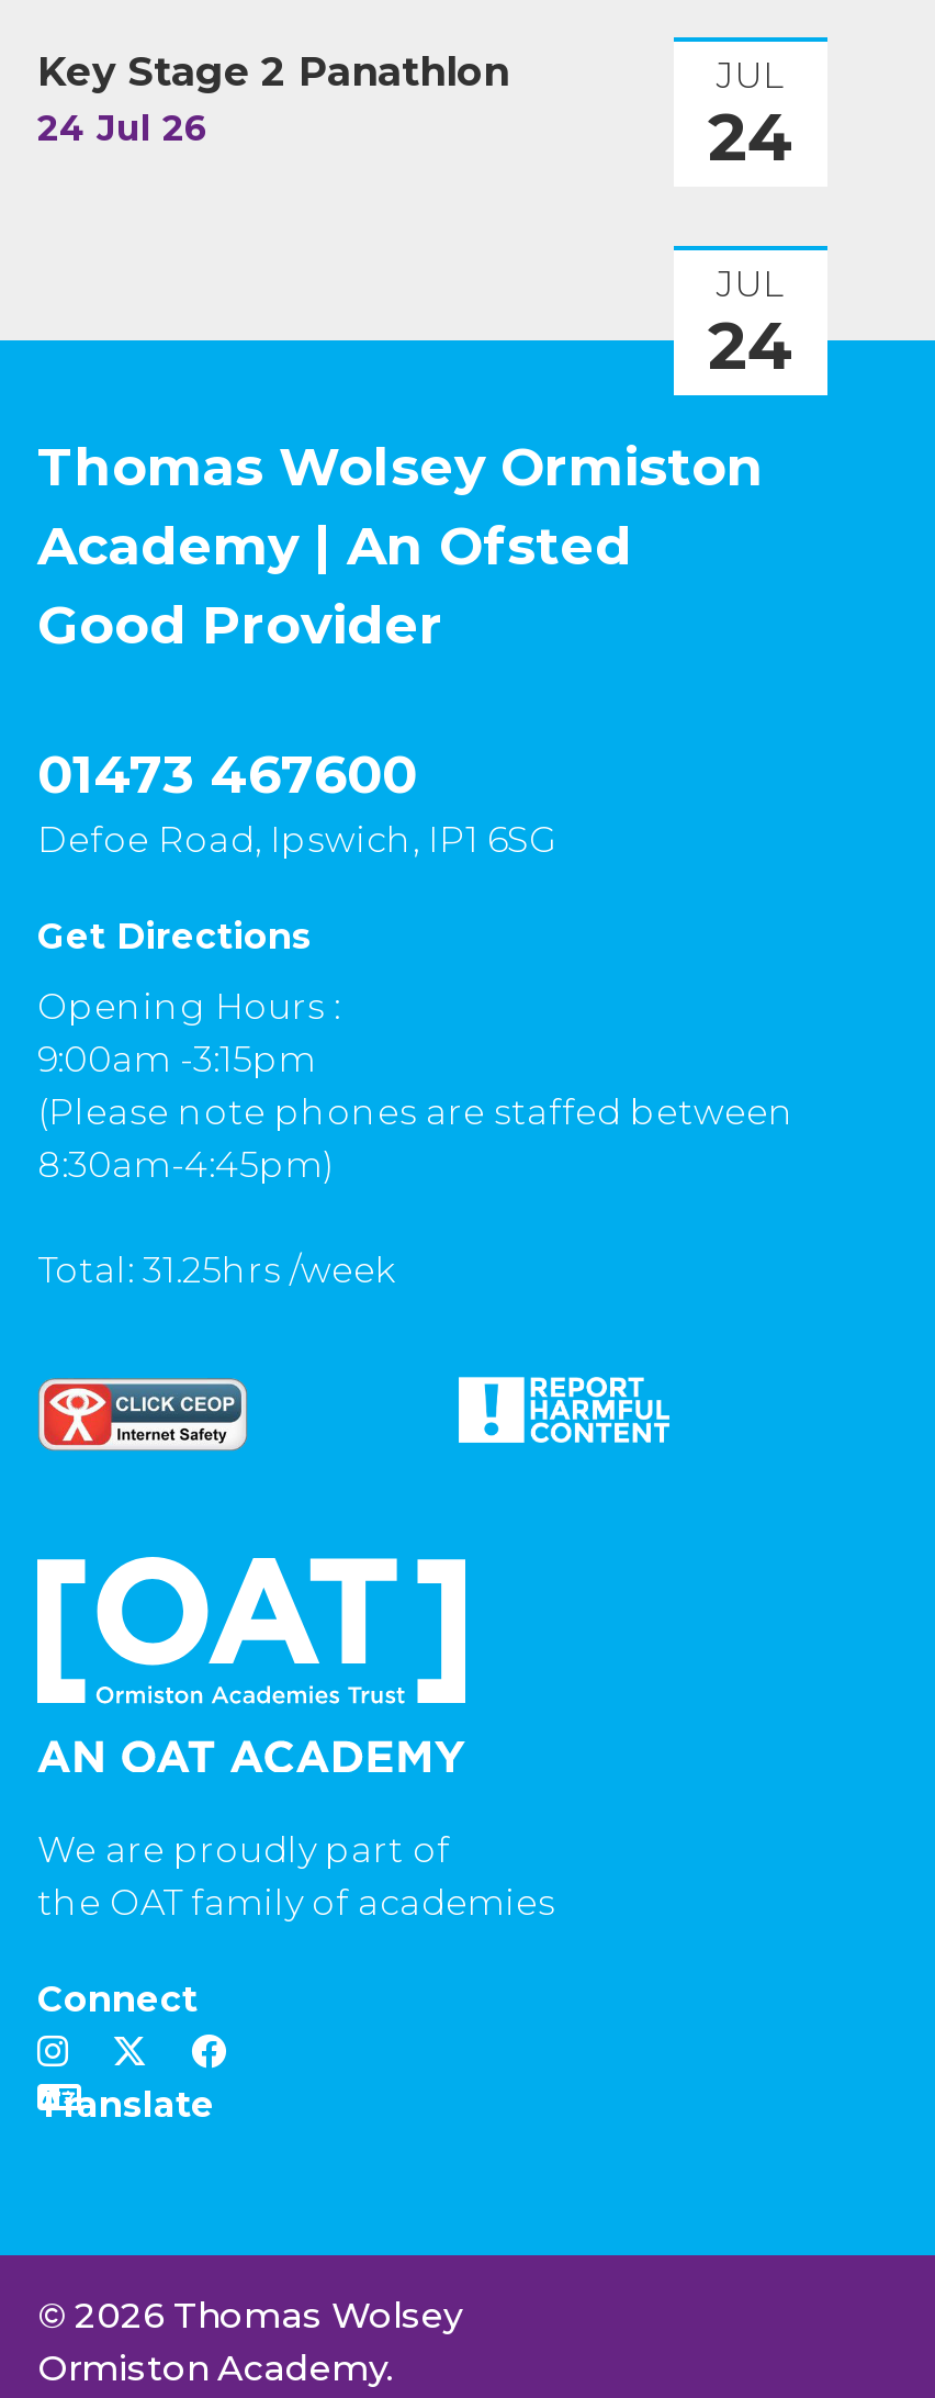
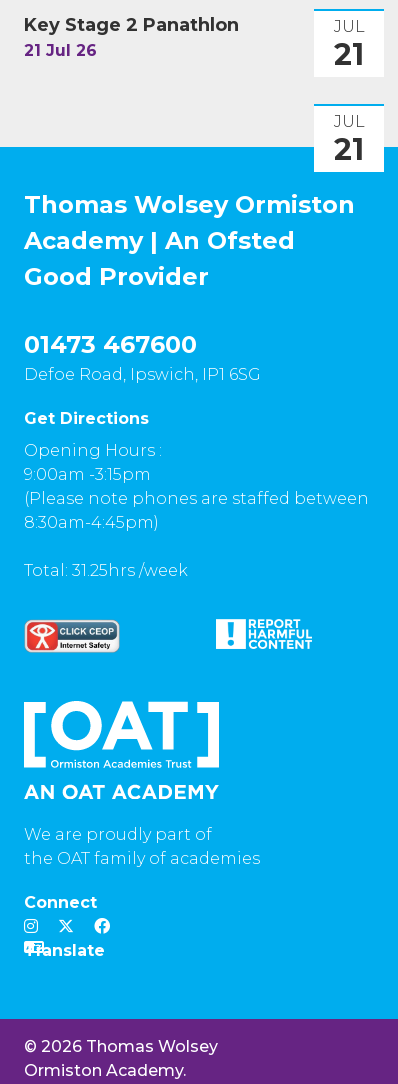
[37,108,209,149] 24 Jul 26 -> [24,41,97,60] 21 Jul 26
[708,96,793,177] 24 -> [334,36,364,73] 21
[708,305,793,386] 24 -> [334,131,364,168] 21

